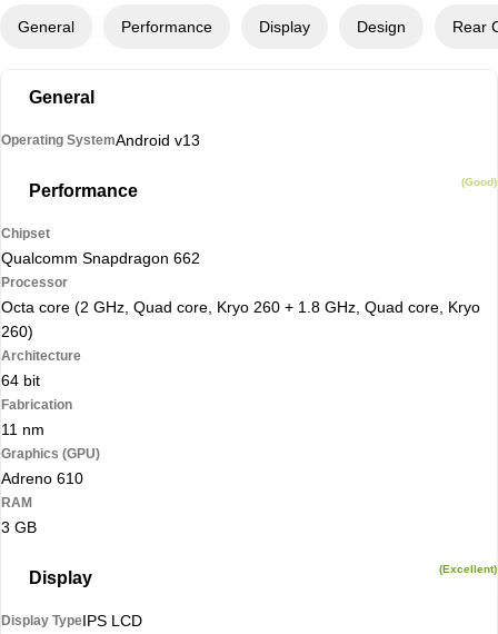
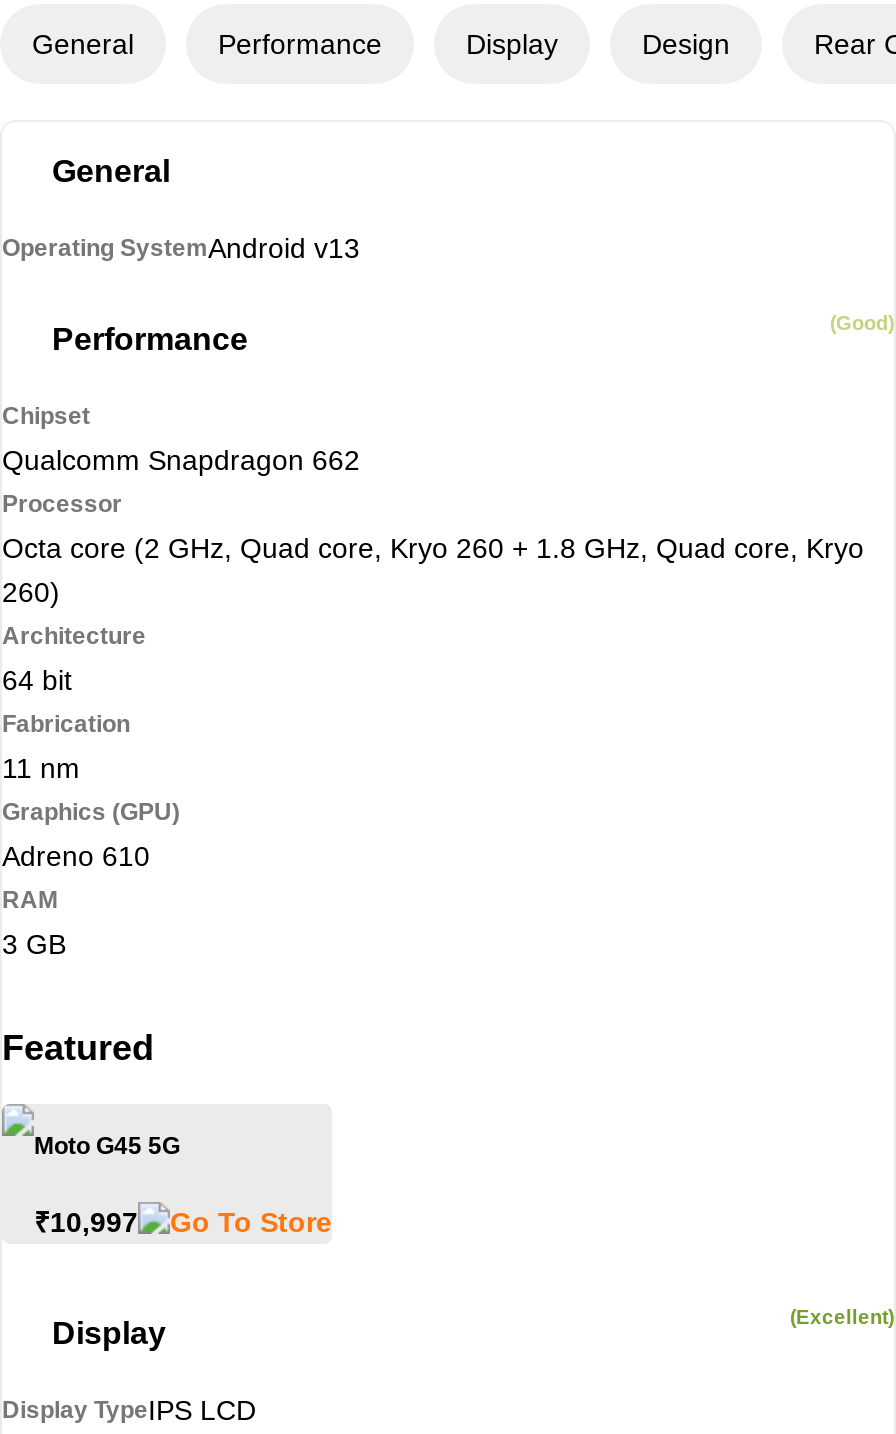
none -> [2,1028,332,1238] Featured | Moto G45 5G | ₹10,997 | Go To Store

